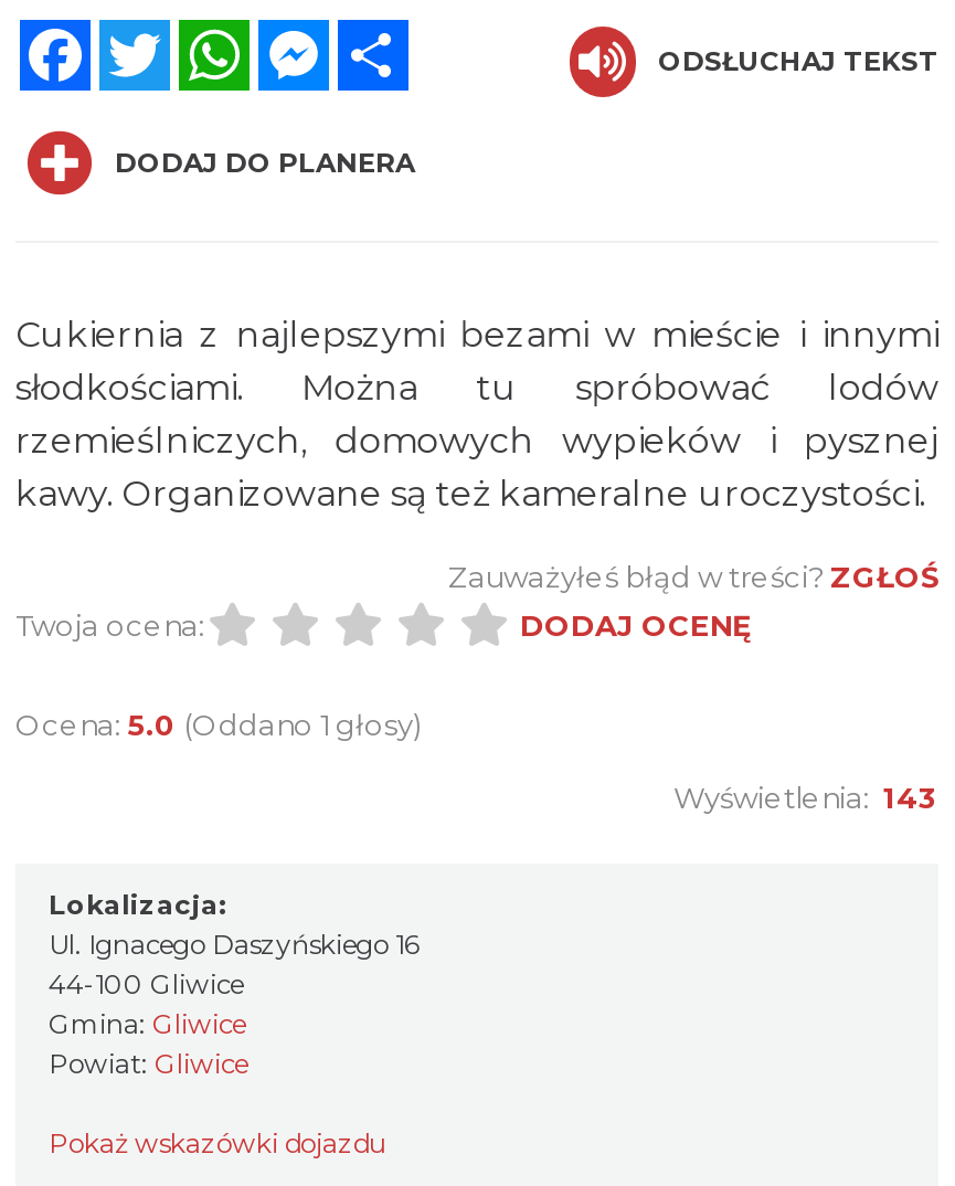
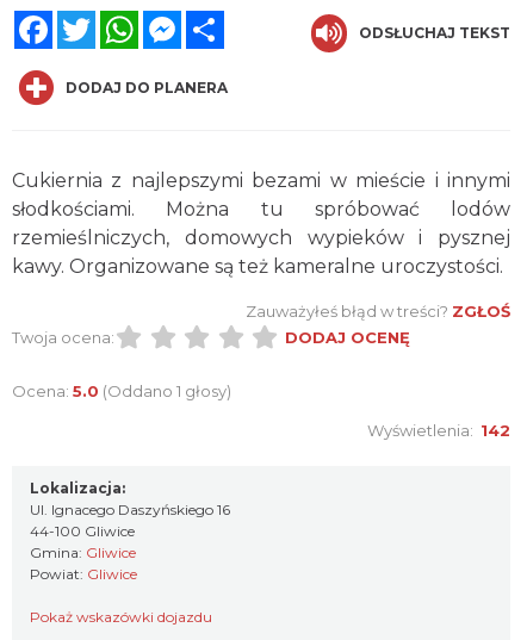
[673,780,938,815] Wyświetlenia: 143 -> [367,421,510,440] Wyświetlenia: 142

